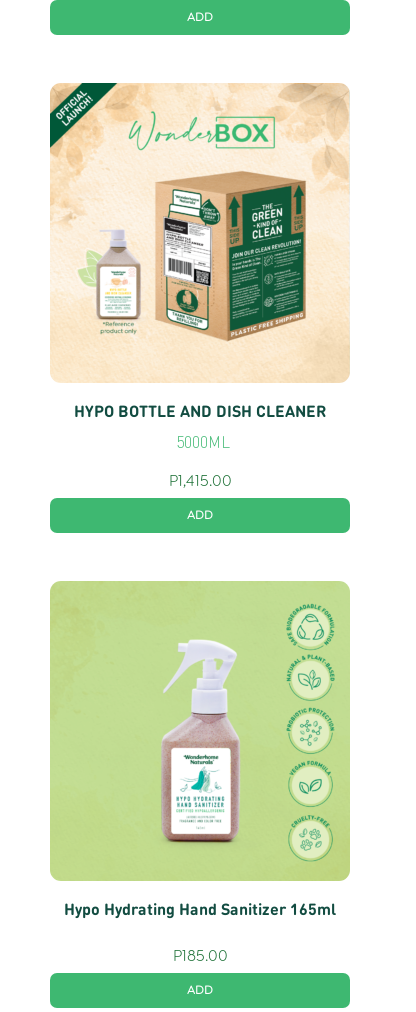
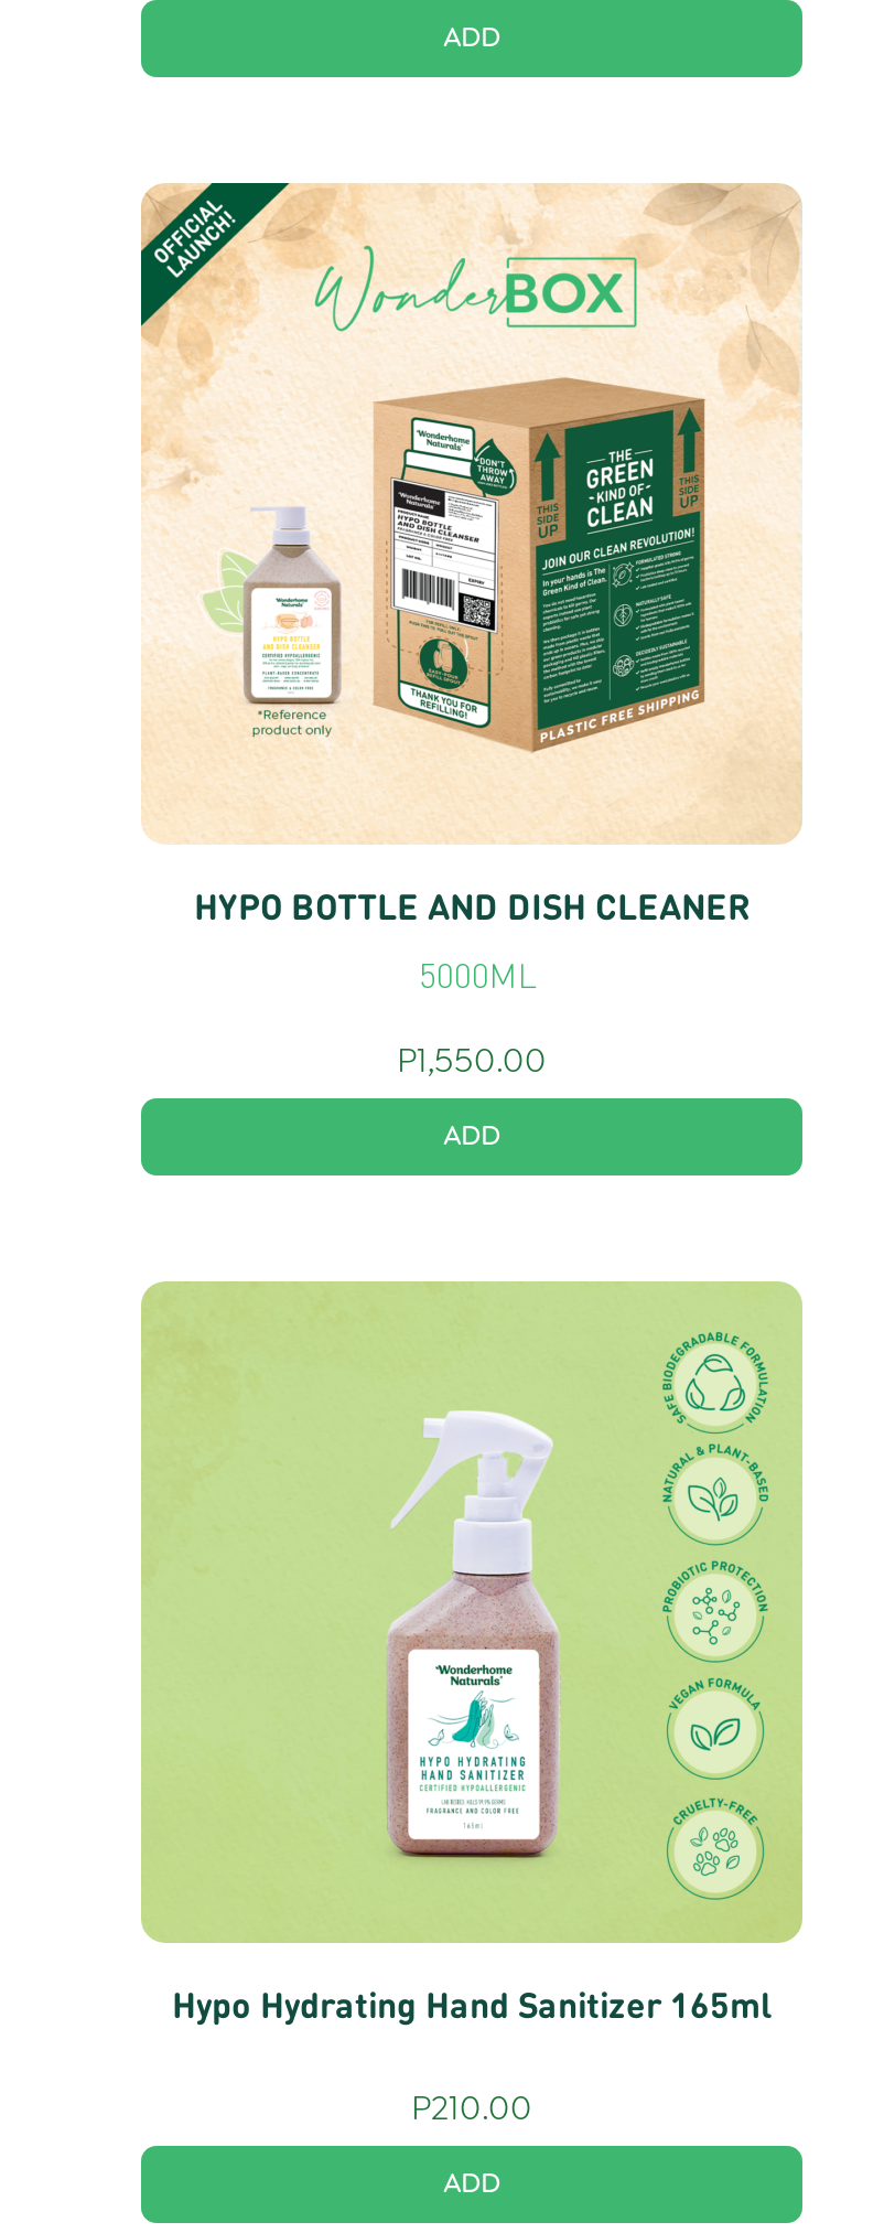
[168,470,231,491] P1,415.00 -> [397,1036,547,1082] P1,550.00
[172,945,227,966] P185.00 -> [411,2083,532,2130] P210.00

